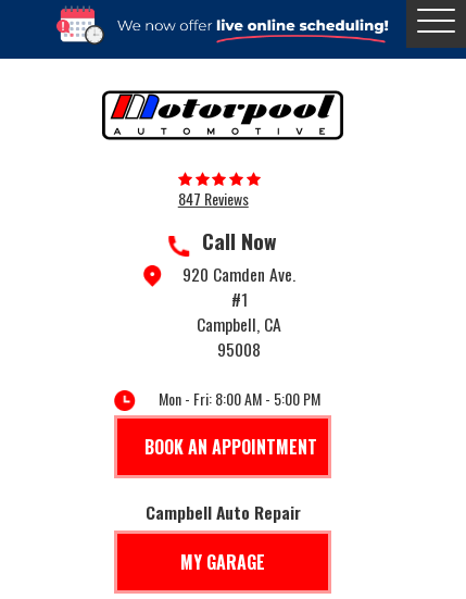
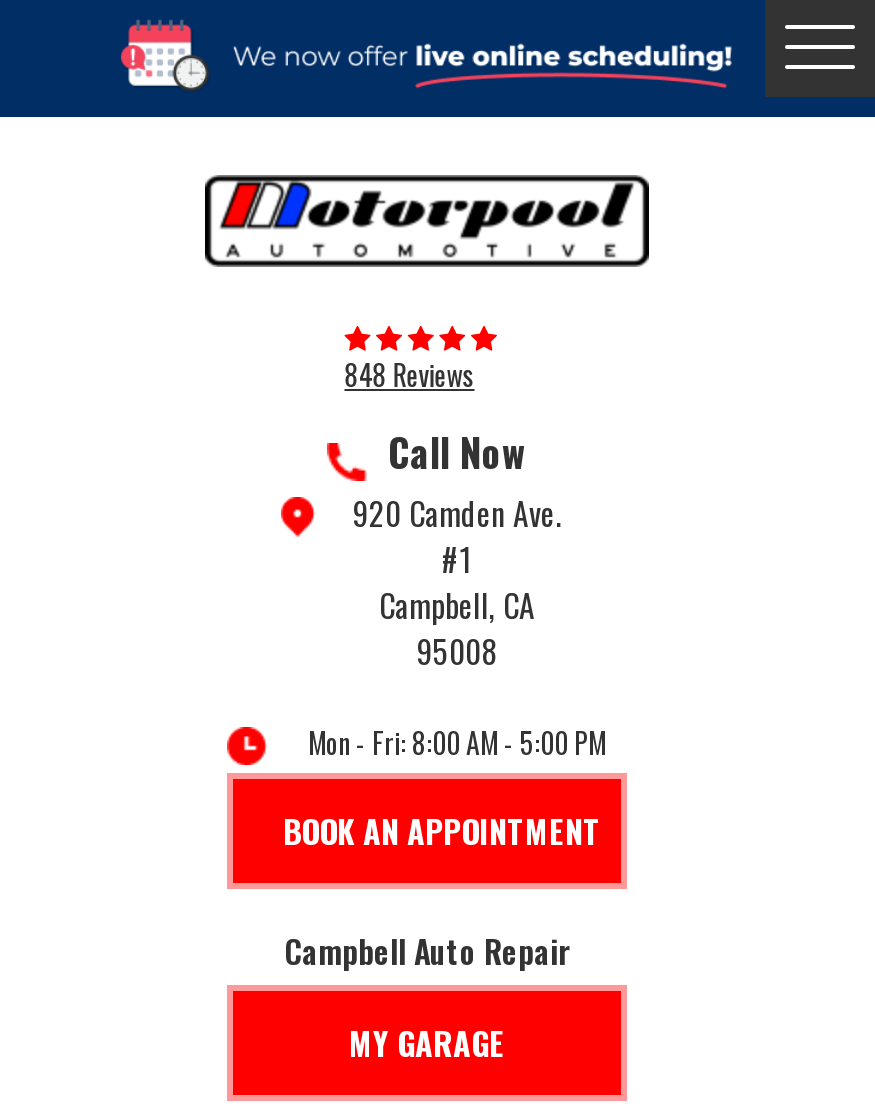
[178,187,249,210] 847 Reviews -> [345,353,475,395] 848 Reviews

